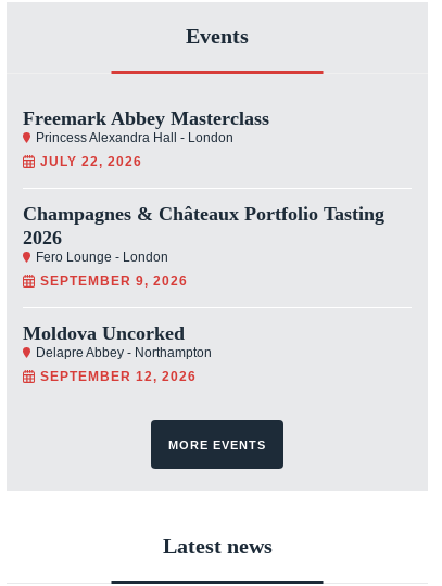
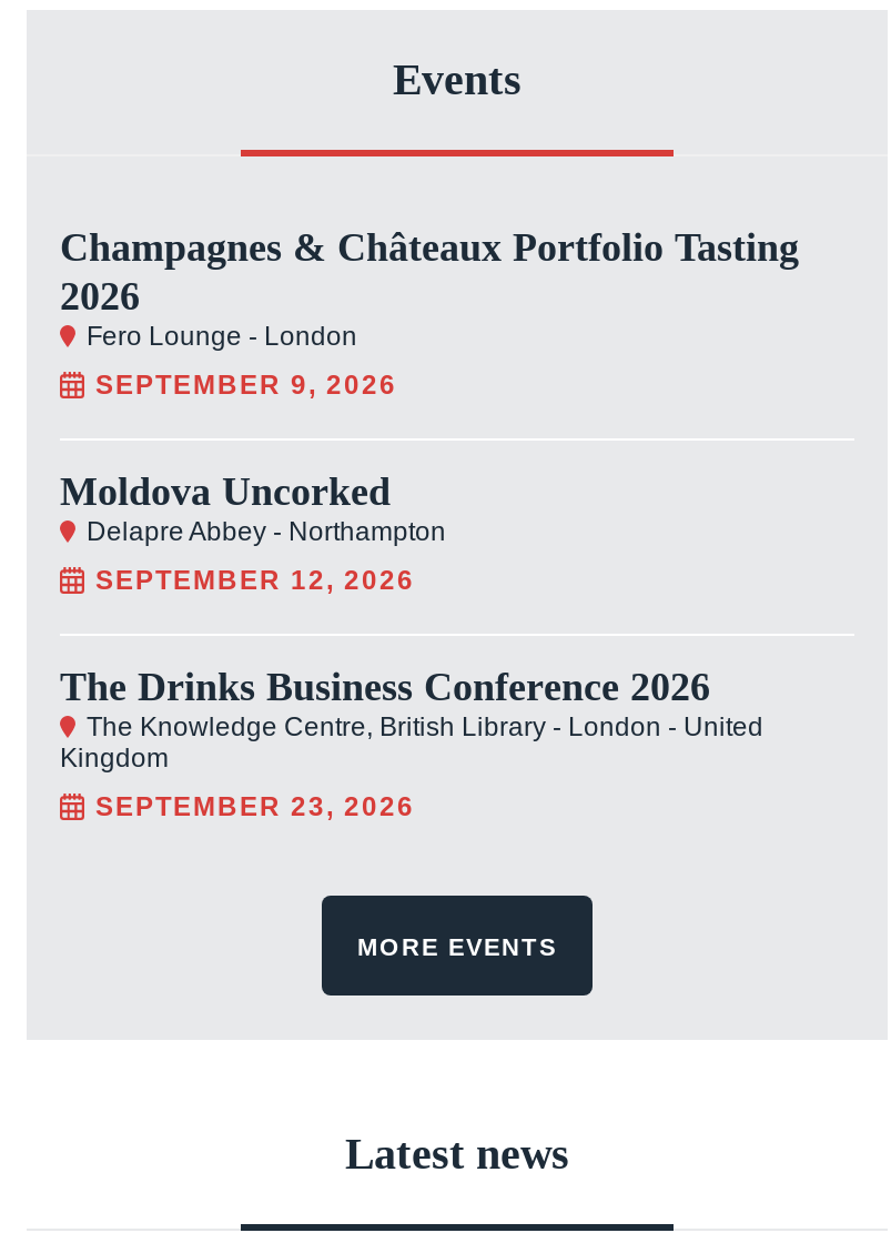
[23,108,269,170] Freemark Abbey Masterclass | Princess Alexandra Hall - London | JULY 22, 2026 -> none
moved [23,203,384,384] -> [60,226,799,597]: Champagnes & Châteaux Portfolio Tasting | 2026 | Fero Lounge - London | SEPTEMBER 9, 2026 | Moldova Uncorked | Delapre Abbey - Northampton | SEPTEMBER 12, 2026
none -> [60,665,763,823] The Drinks Business Conference 2026 | The Knowledge Centre, British Library - London - United | Kingdom | SEPTEMBER 23, 2026

